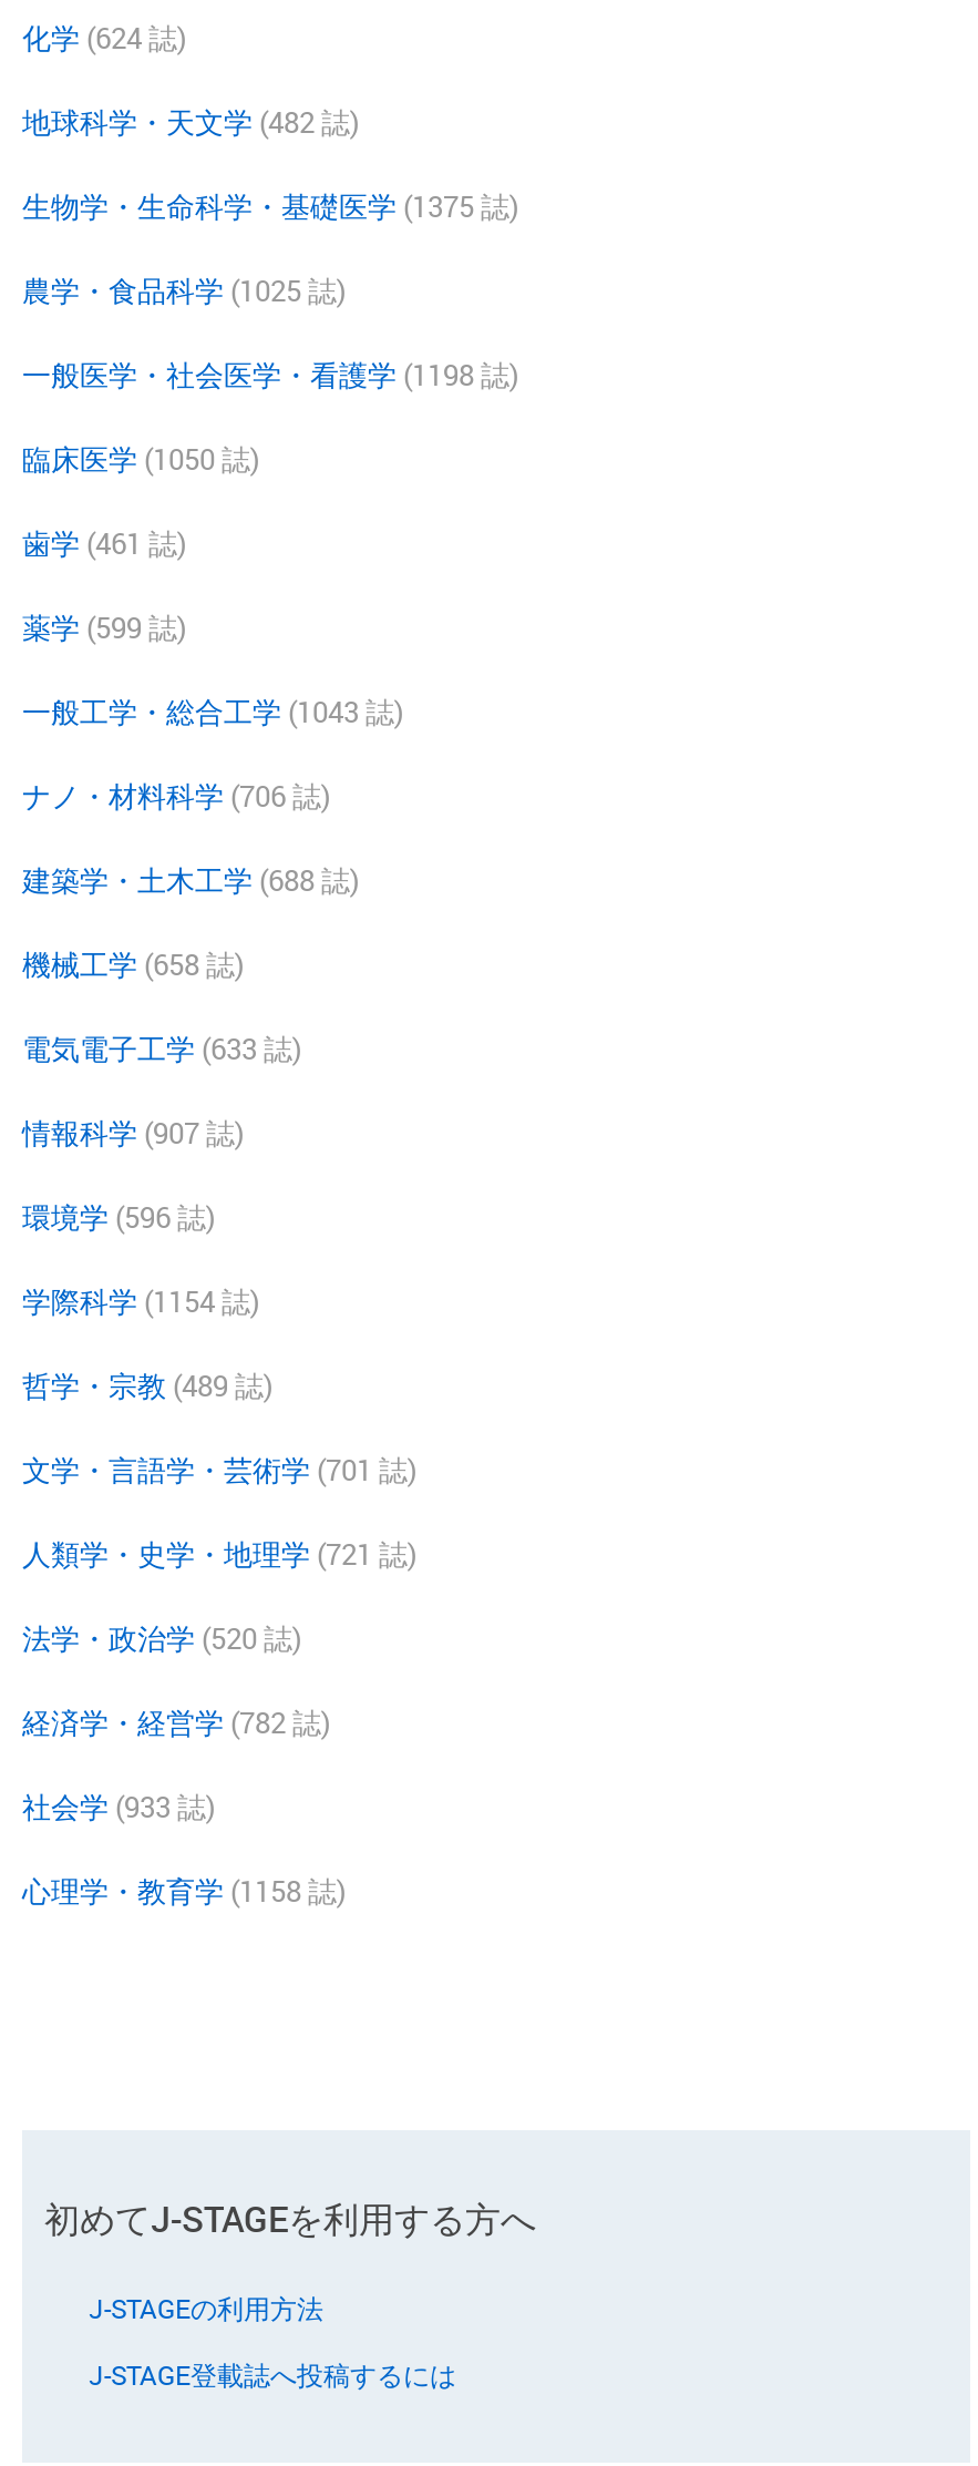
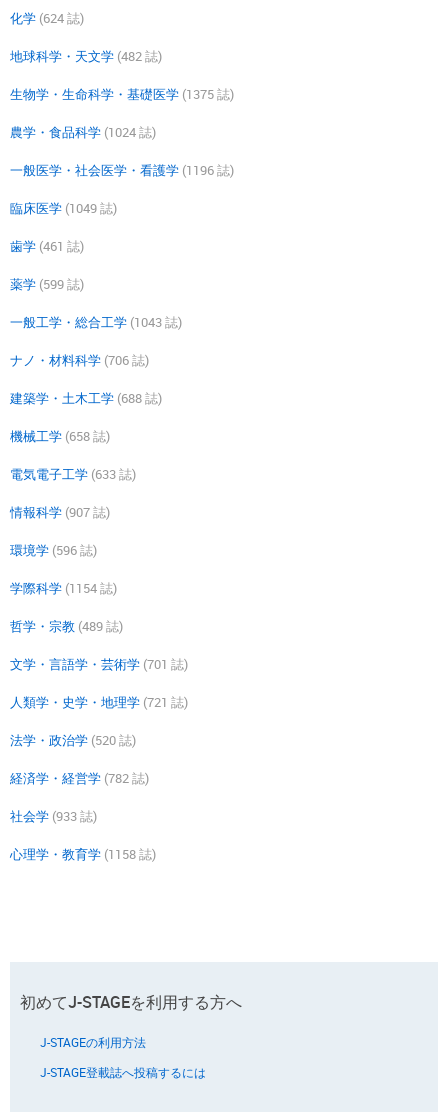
[22,270,346,310] 農学・食品科学 (1025 誌) -> [10,123,156,141] 農学・食品科学 (1024 誌)
[22,355,518,395] 一般医学・社会医学・看護学 (1198 誌) -> [10,161,234,179] 一般医学・社会医学・看護学 (1196 誌)
[22,439,259,479] 臨床医学 (1050 誌) -> [10,199,117,217] 臨床医学 (1049 誌)

